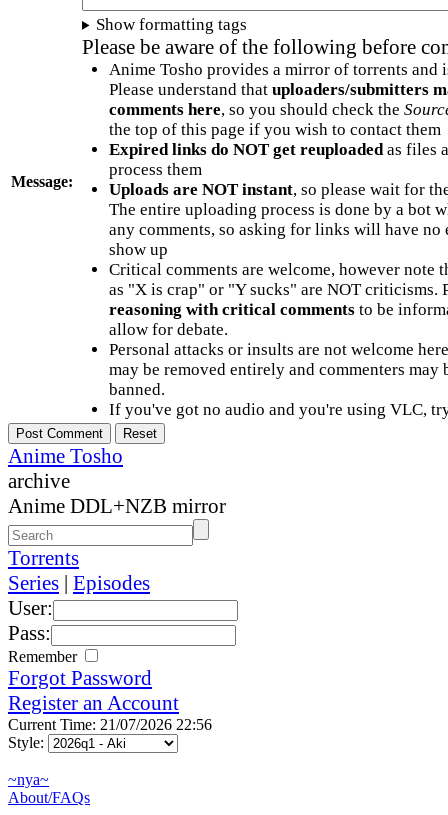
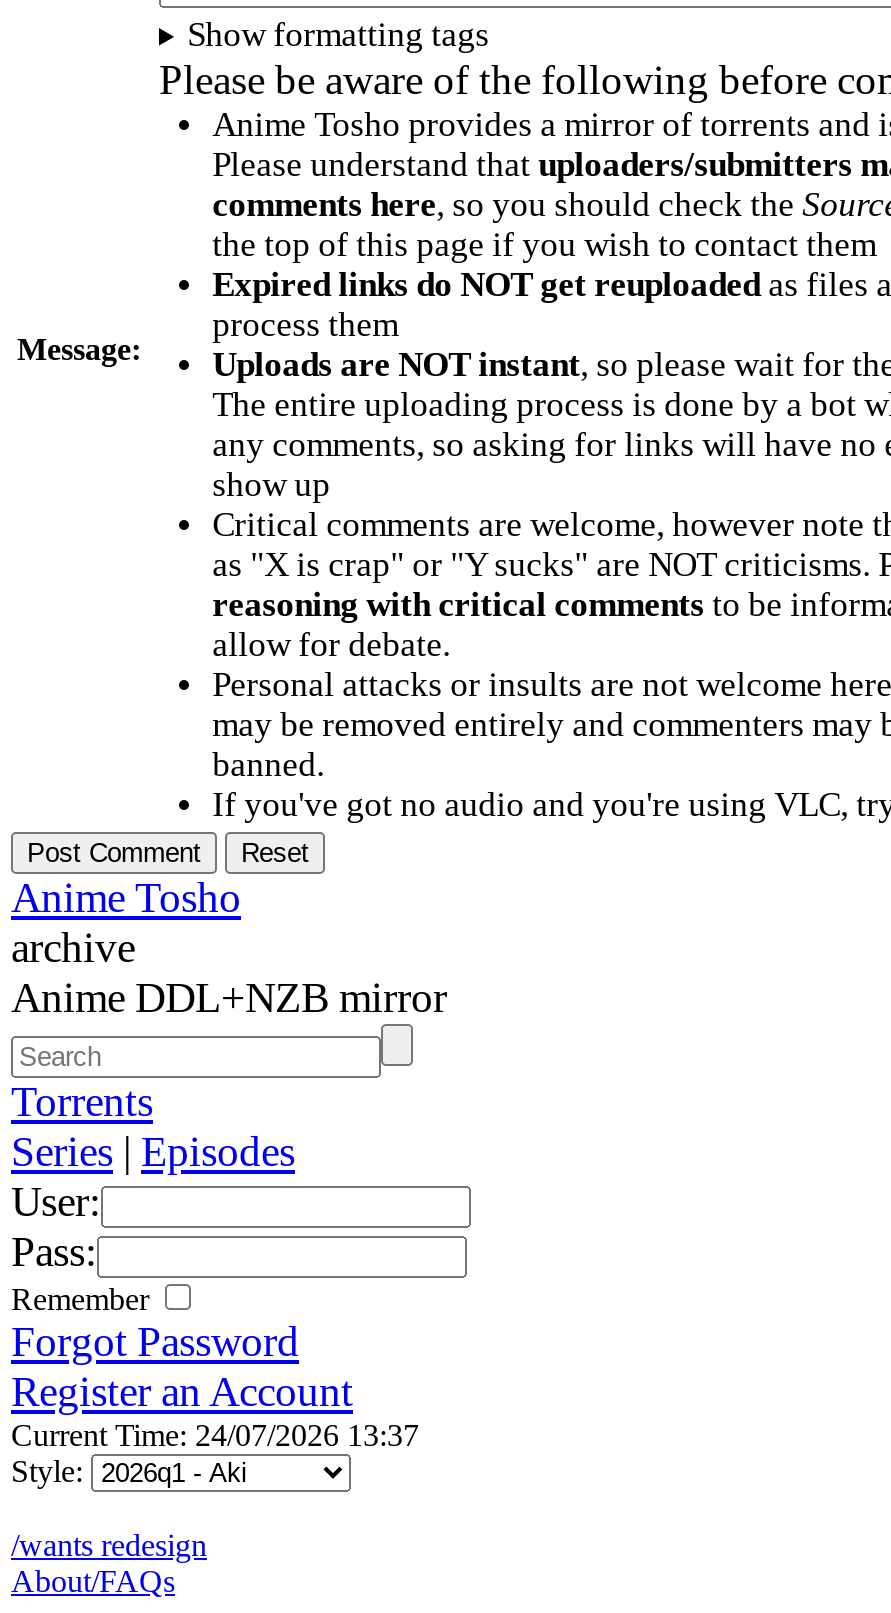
[8,716,212,733] Current Time: 21/07/2026 22:56 -> [11,1418,419,1452] Current Time: 24/07/2026 13:37
[8,771,49,788] ~nya~ -> [11,1528,207,1562] /wants redesign

